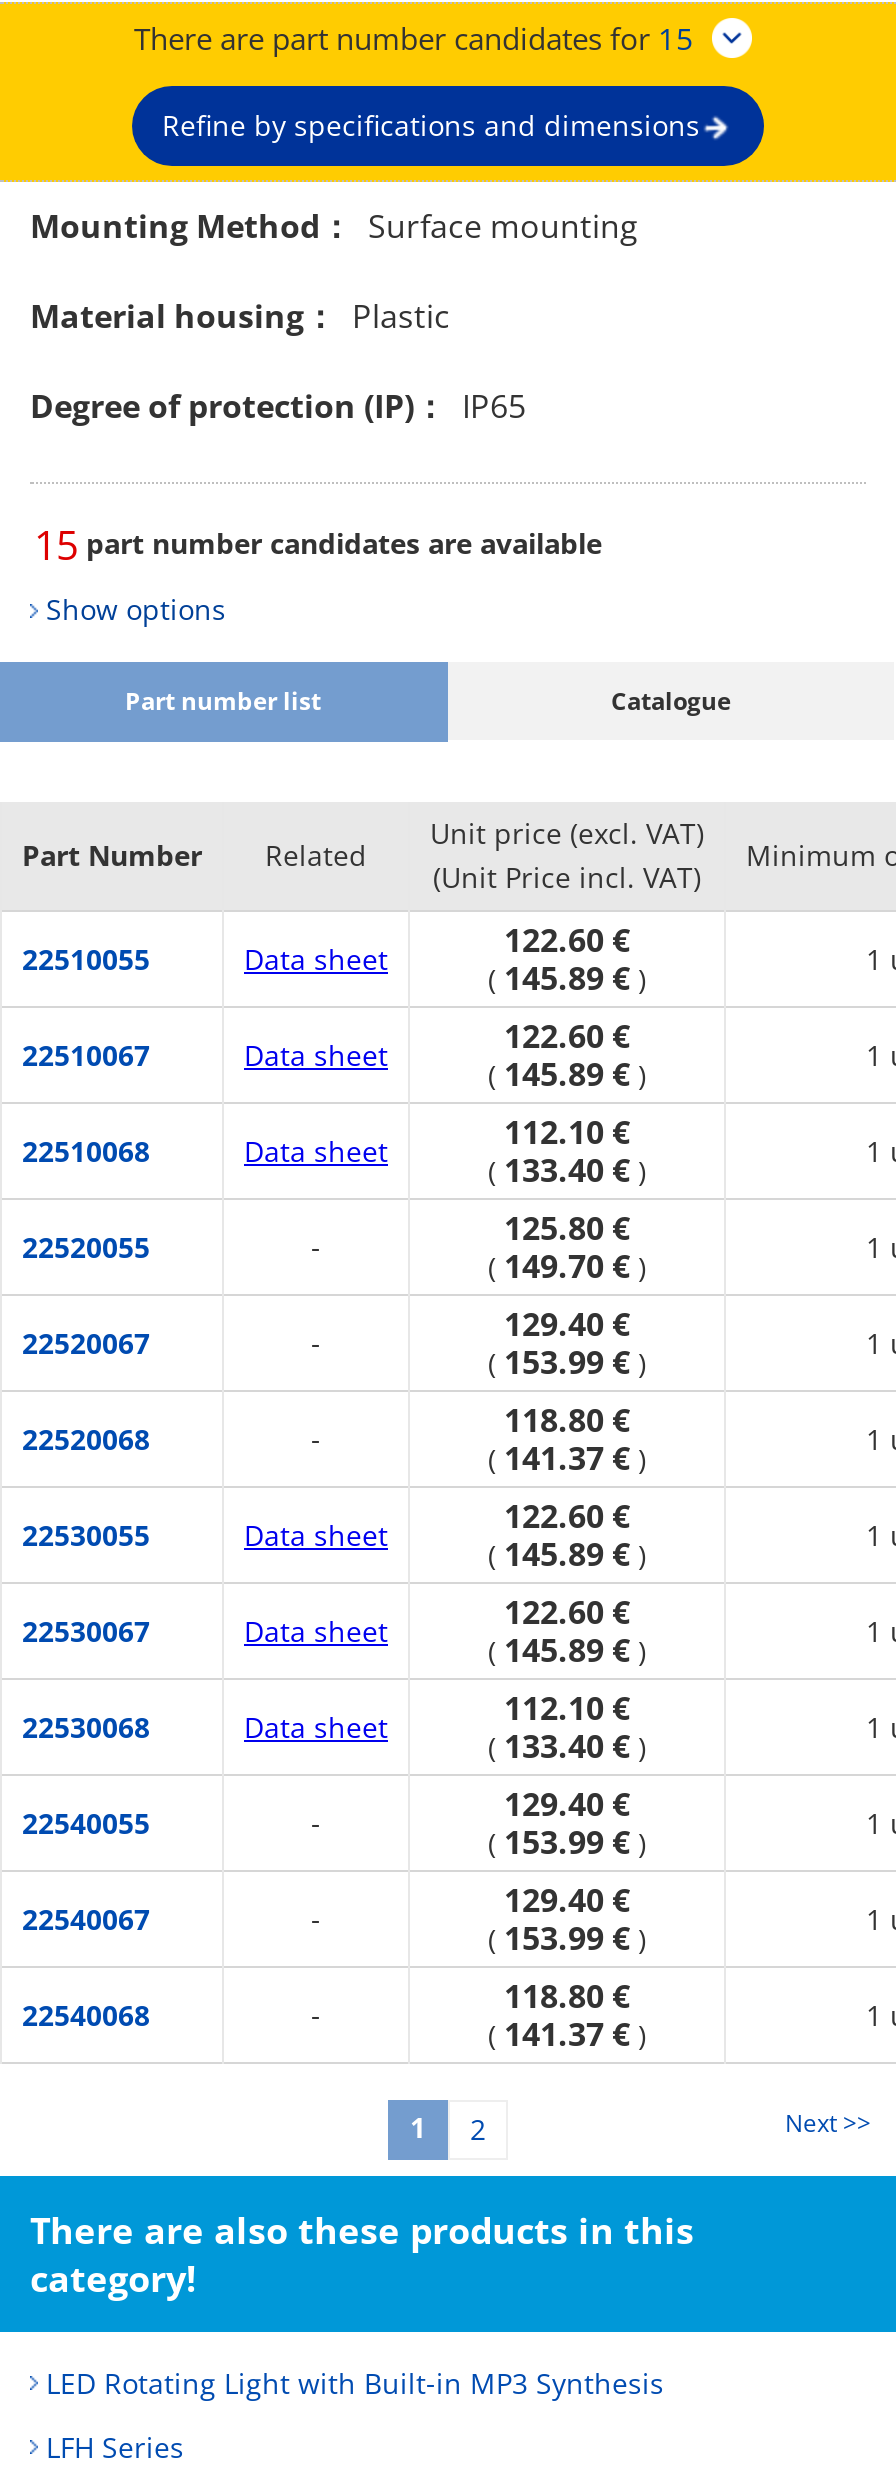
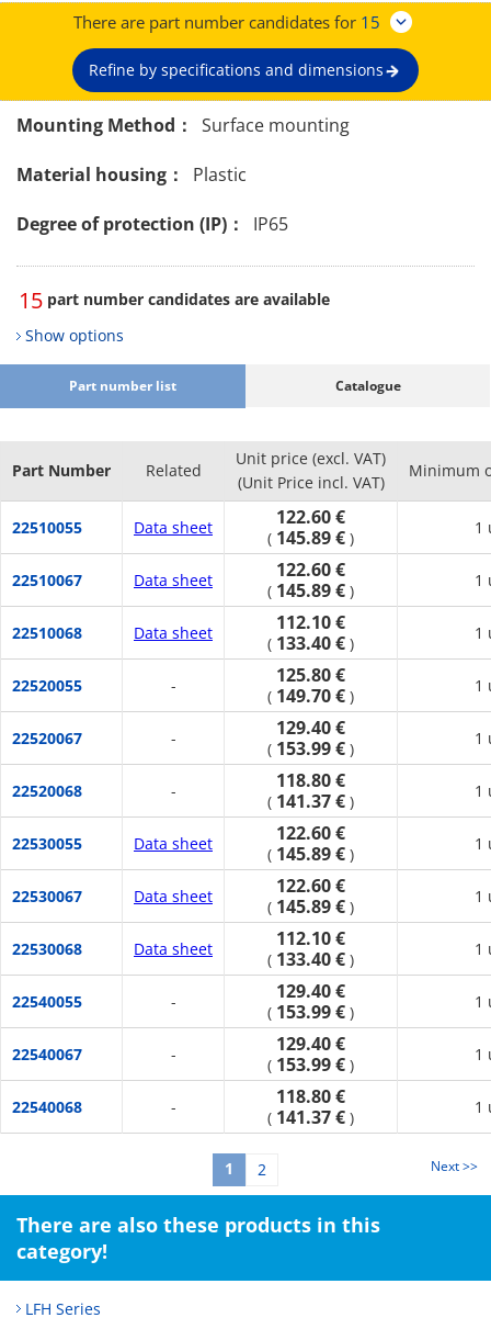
[46,2364,664,2402] LED Rotating Light with Built-in MP3 Synthesis -> none

